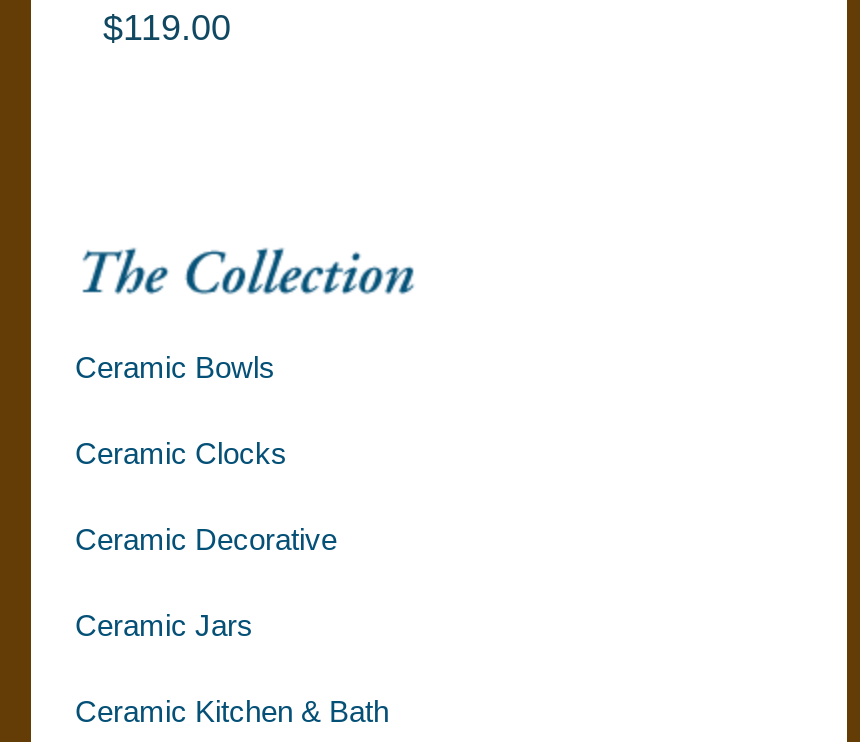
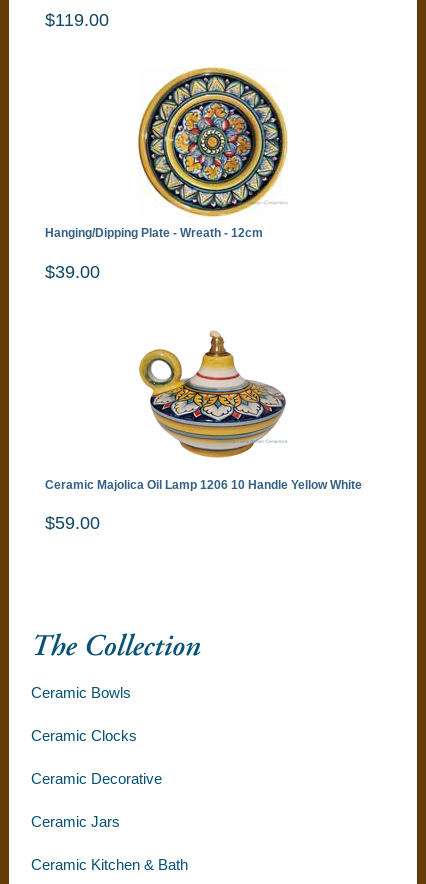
none -> [45,67,288,282] [image] | Hanging/Dipping Plate - Wreath - 12cm | $39.00
none -> [45,330,362,533] [image] | Ceramic Majolica Oil Lamp 1206 10 Handle Yellow White | $59.00

